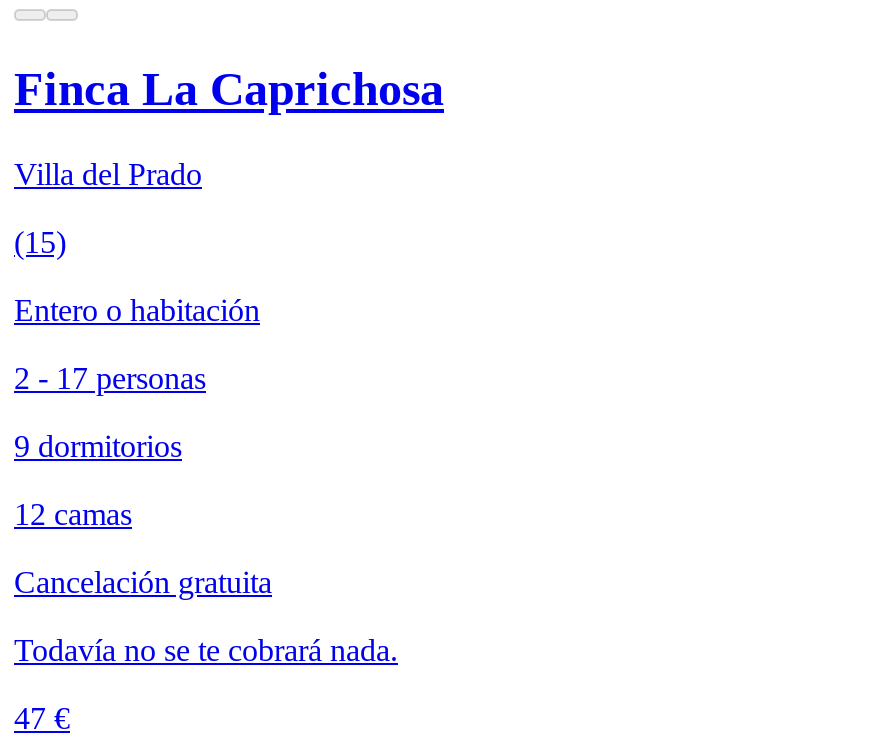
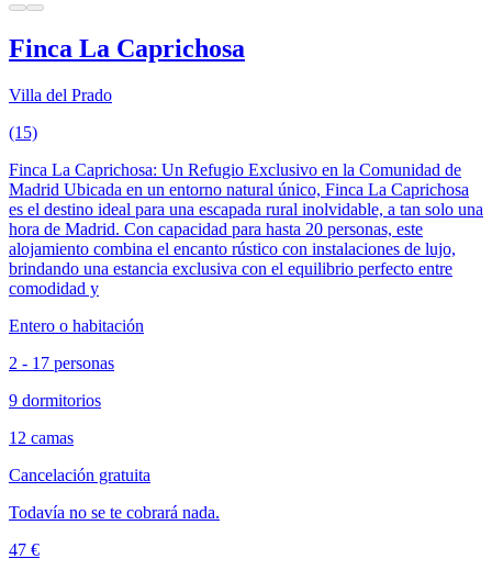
none -> [9,160,483,298] Finca La Caprichosa: Un Refugio Exclusivo en la Comunidad de | Madrid Ubicada en un entorno natural único, Finca La Caprichosa | es el destino ideal para una escapada rural inolvidable, a tan solo una | hora de Madrid. Con capacidad para hasta 20 personas, este | alojamiento combina el encanto rústico con instalaciones de lujo, | brindando una estancia exclusiva con el equilibrio perfecto entre | comodidad y

